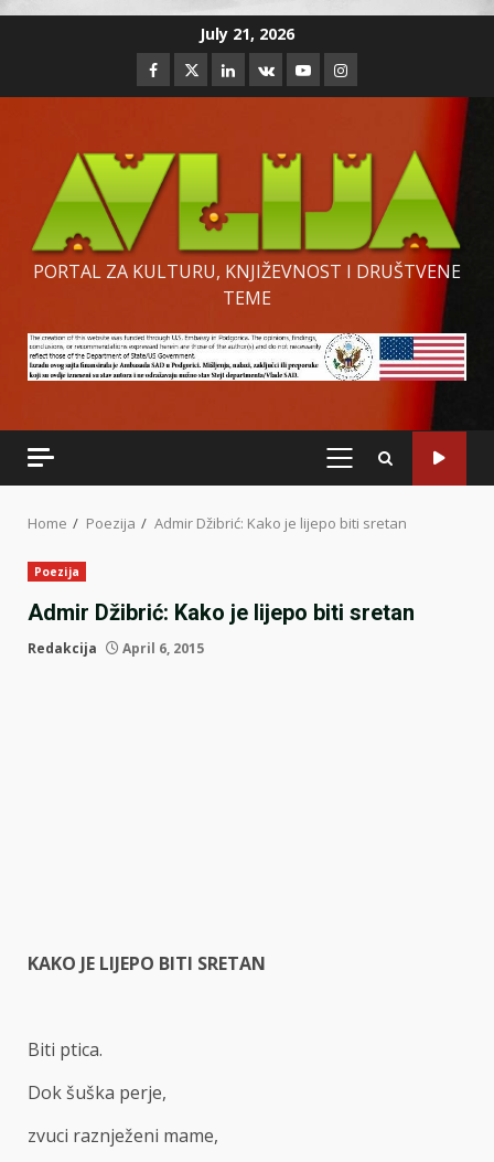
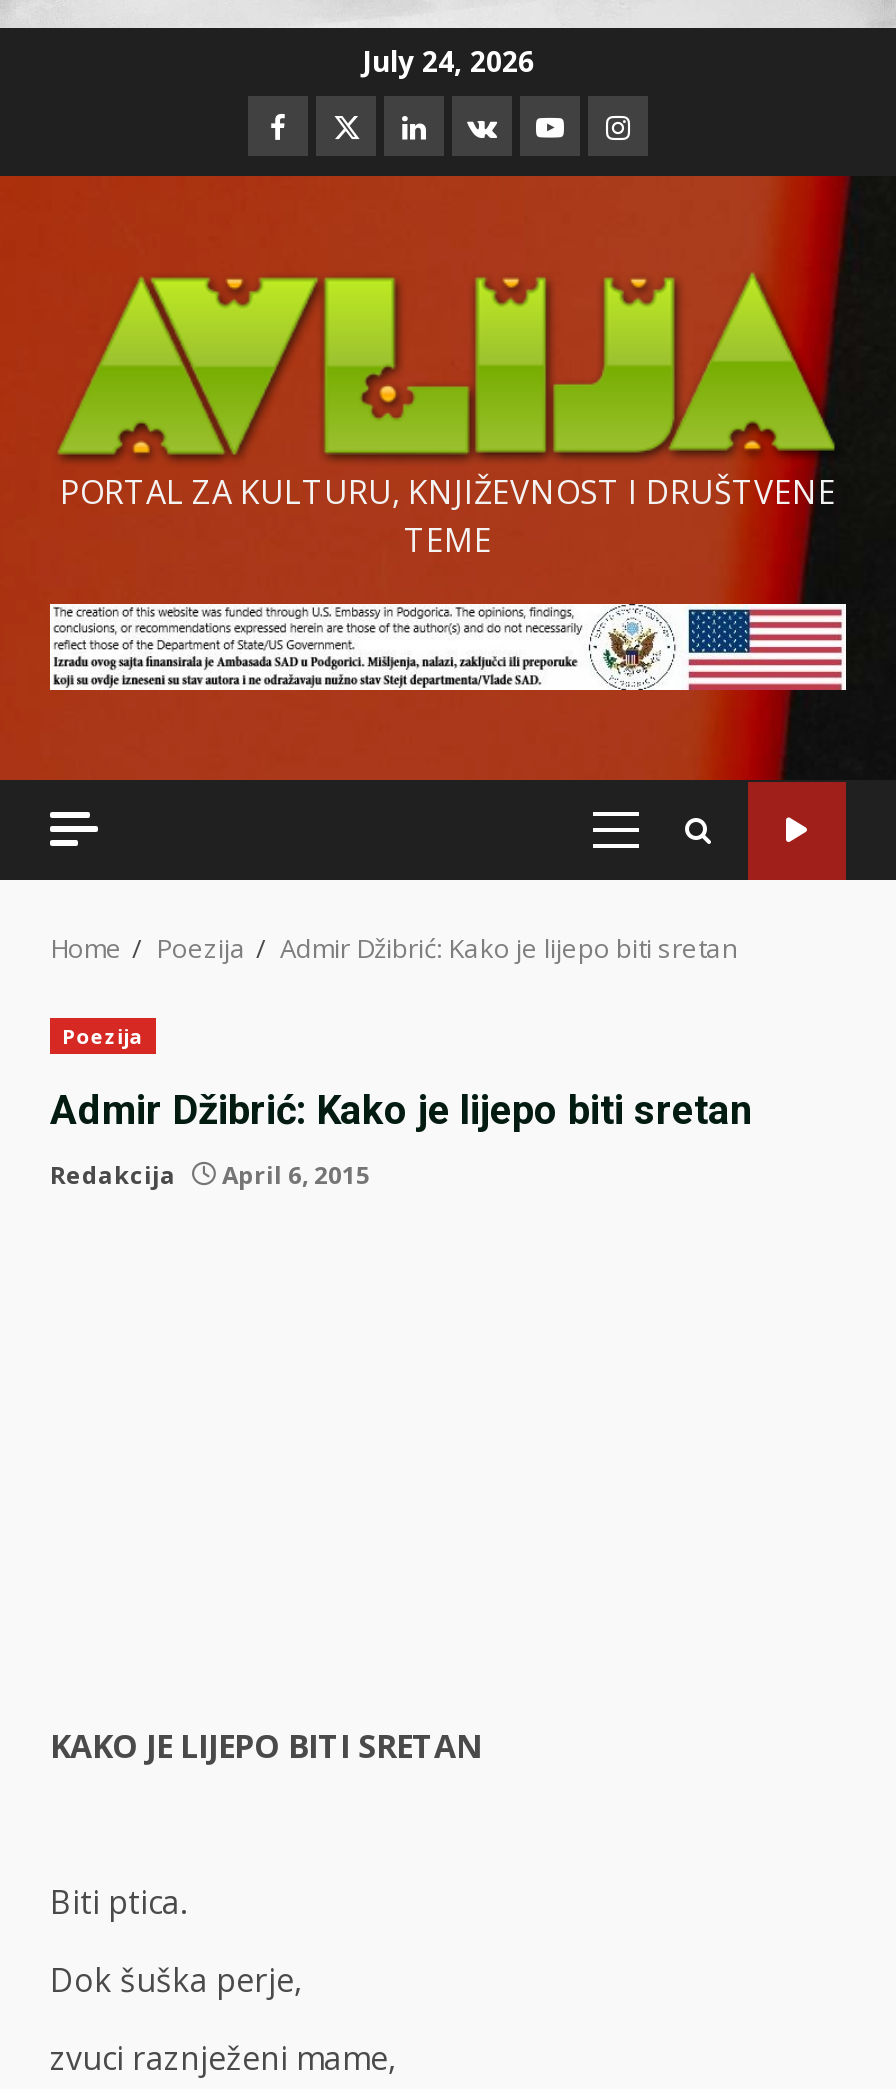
[200,23,294,44] July 21, 2026 -> [362,42,534,80] July 24, 2026

